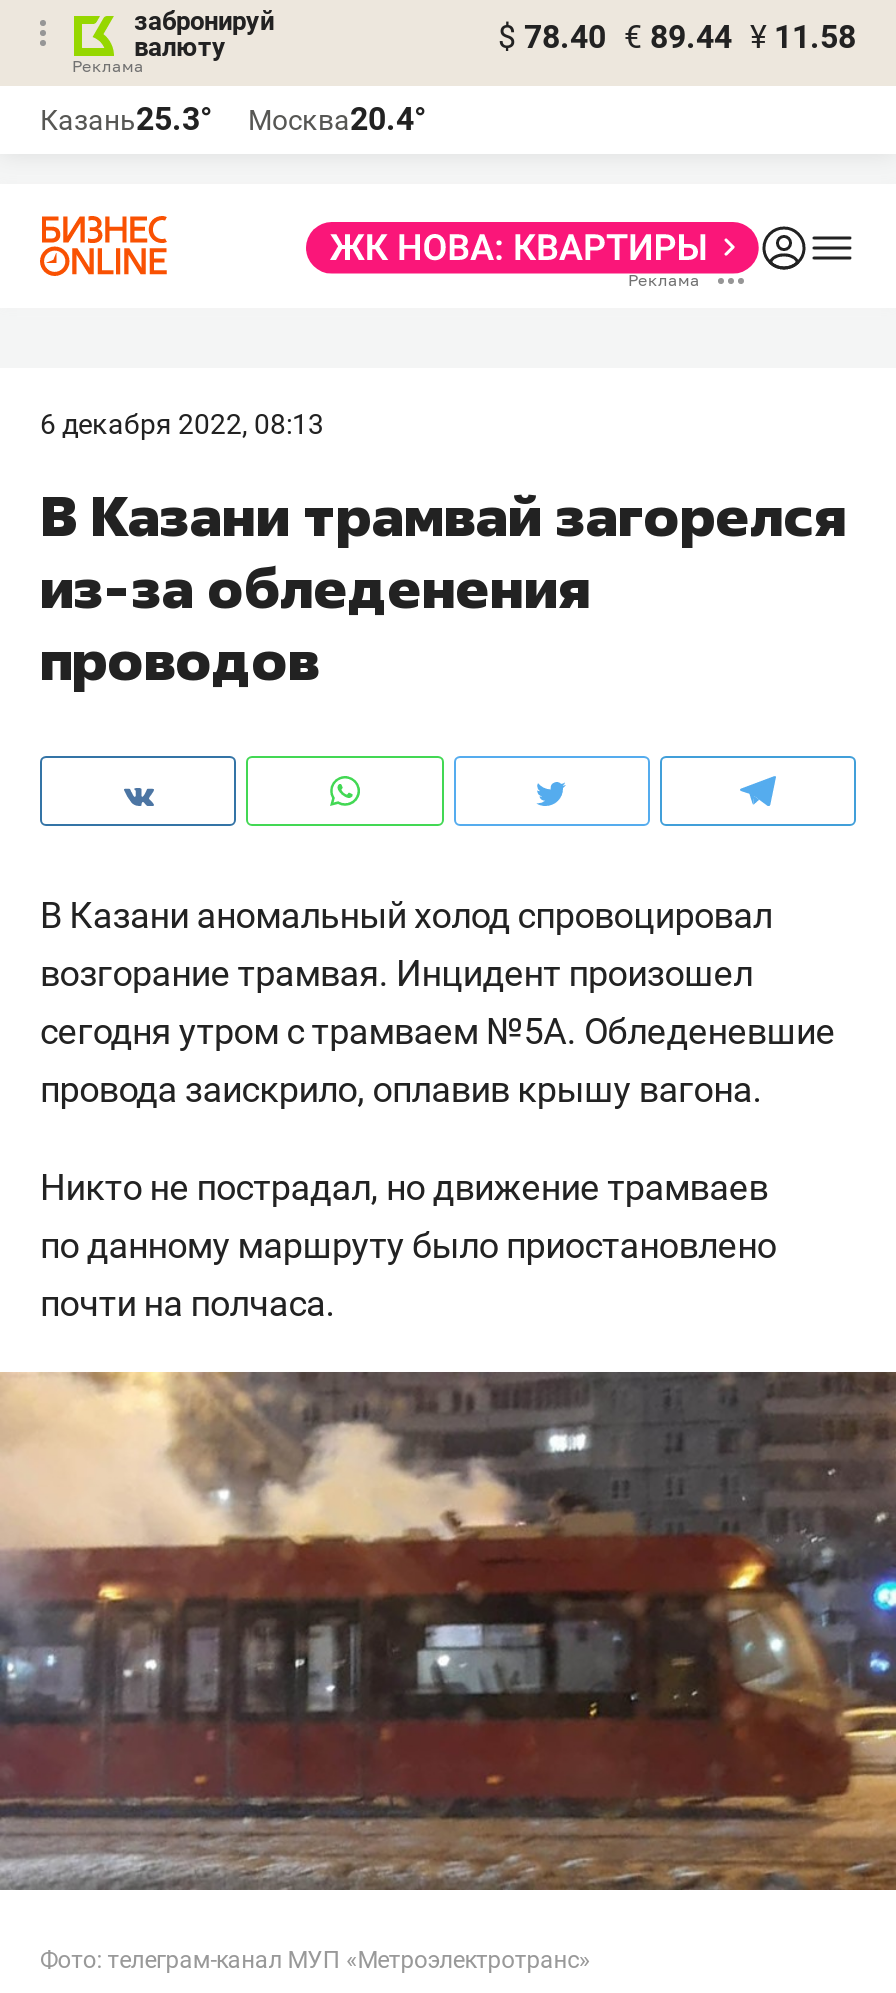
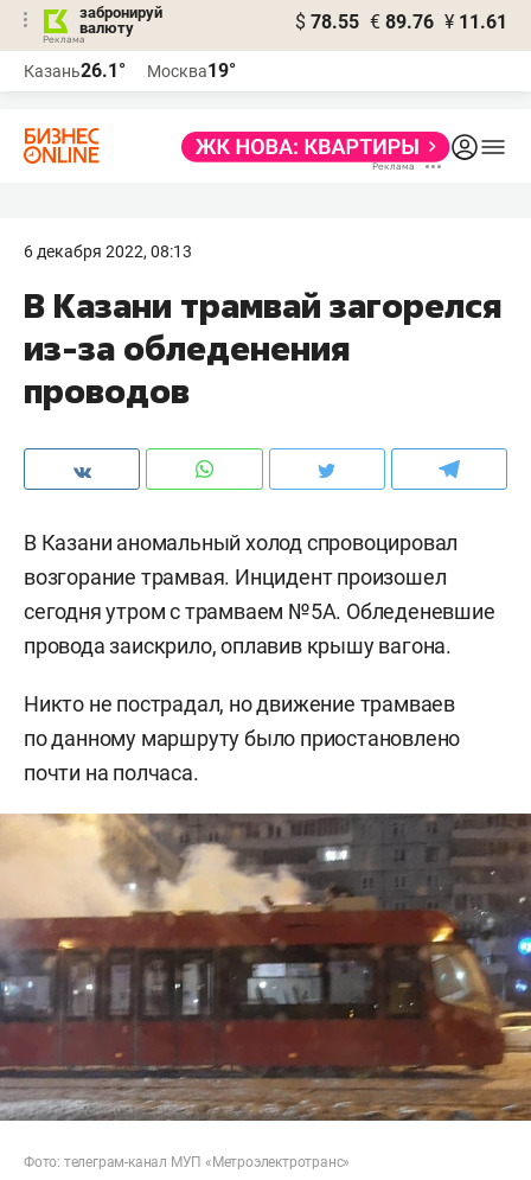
[498,18,856,56] $ 78.40 € 89.44 ¥ 11.58 -> [295,11,507,33] $ 78.55 € 89.76 ¥ 11.61
[40,100,212,138] Казань25.3° -> [24,59,126,82] Казань26.1°
[248,100,426,138] Москва20.4° -> [147,59,236,82] Москва19°

